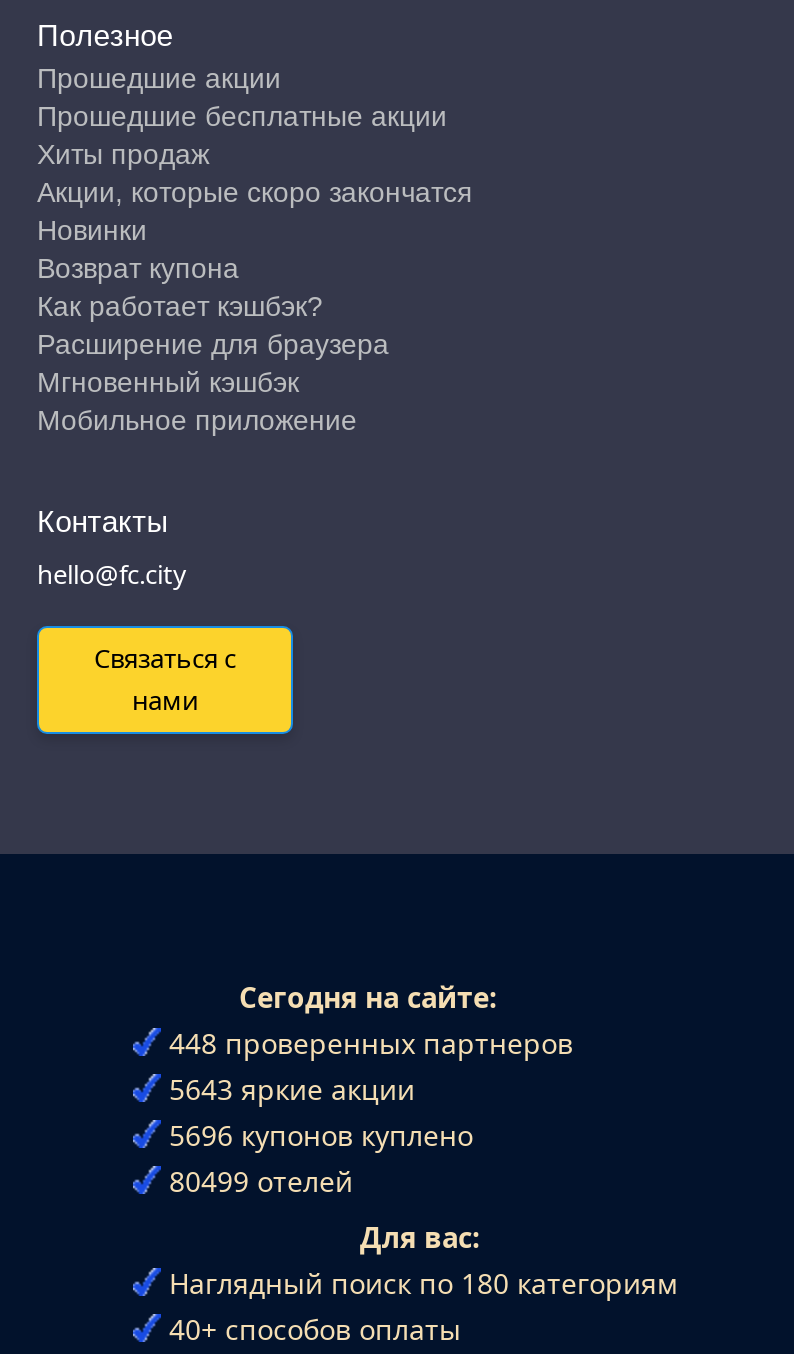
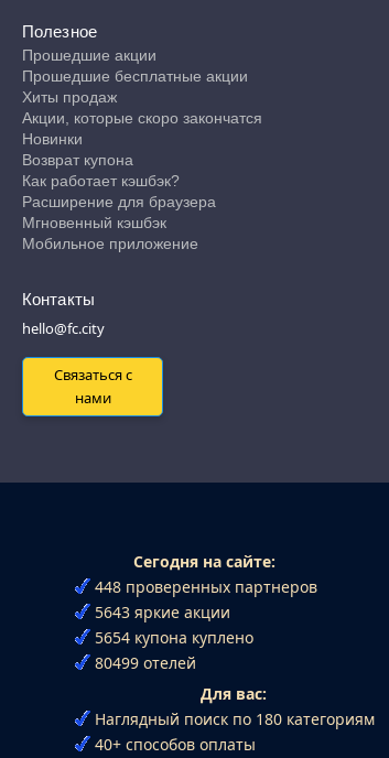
[169,1115,473,1153] 5696 купонов куплено -> [95,627,253,647] 5654 купона куплено

